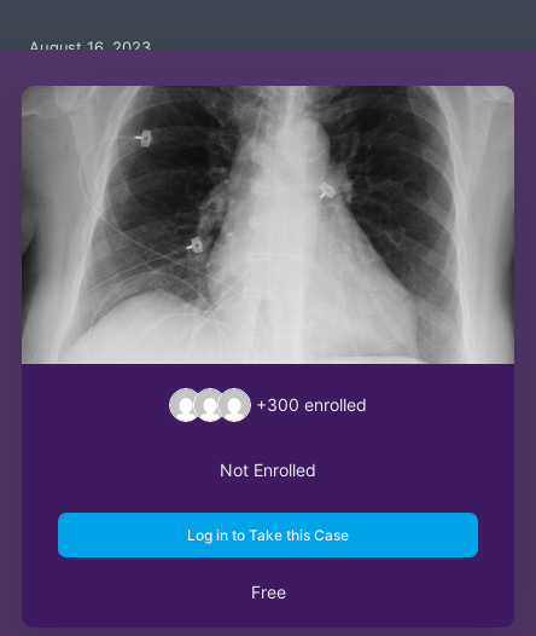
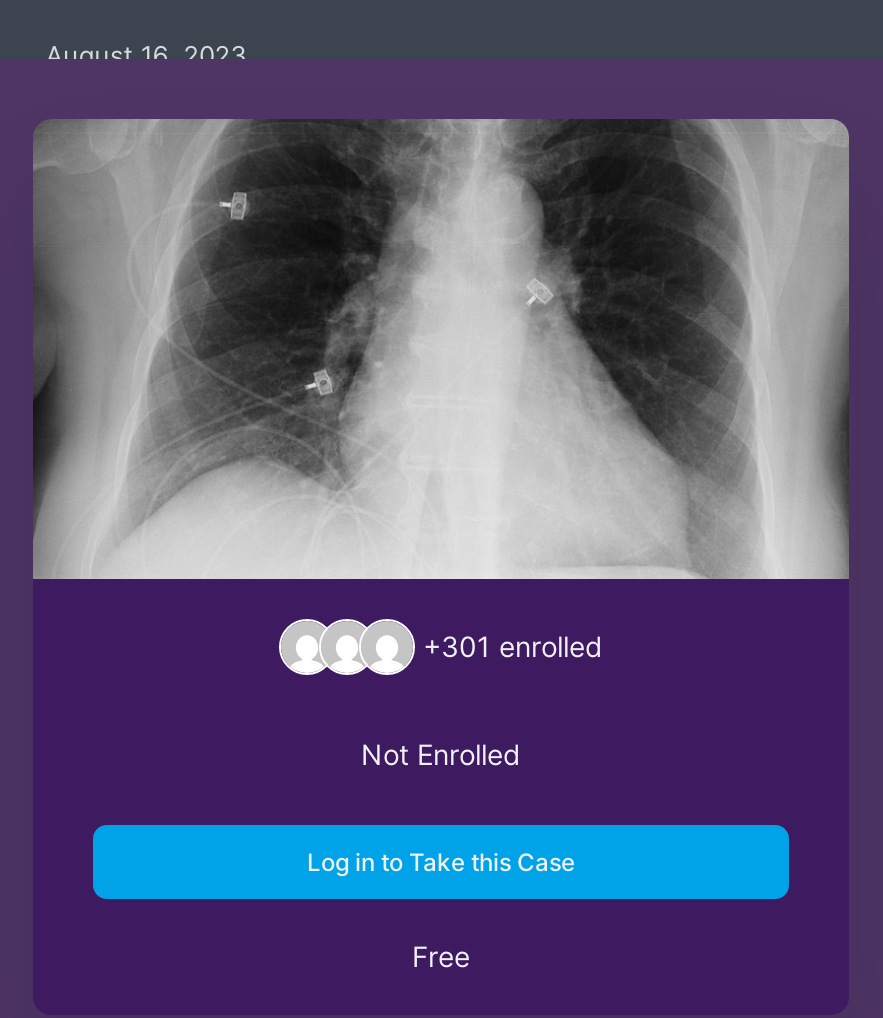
[256,394,367,414] +300 enrolled -> [423,628,603,662] +301 enrolled

